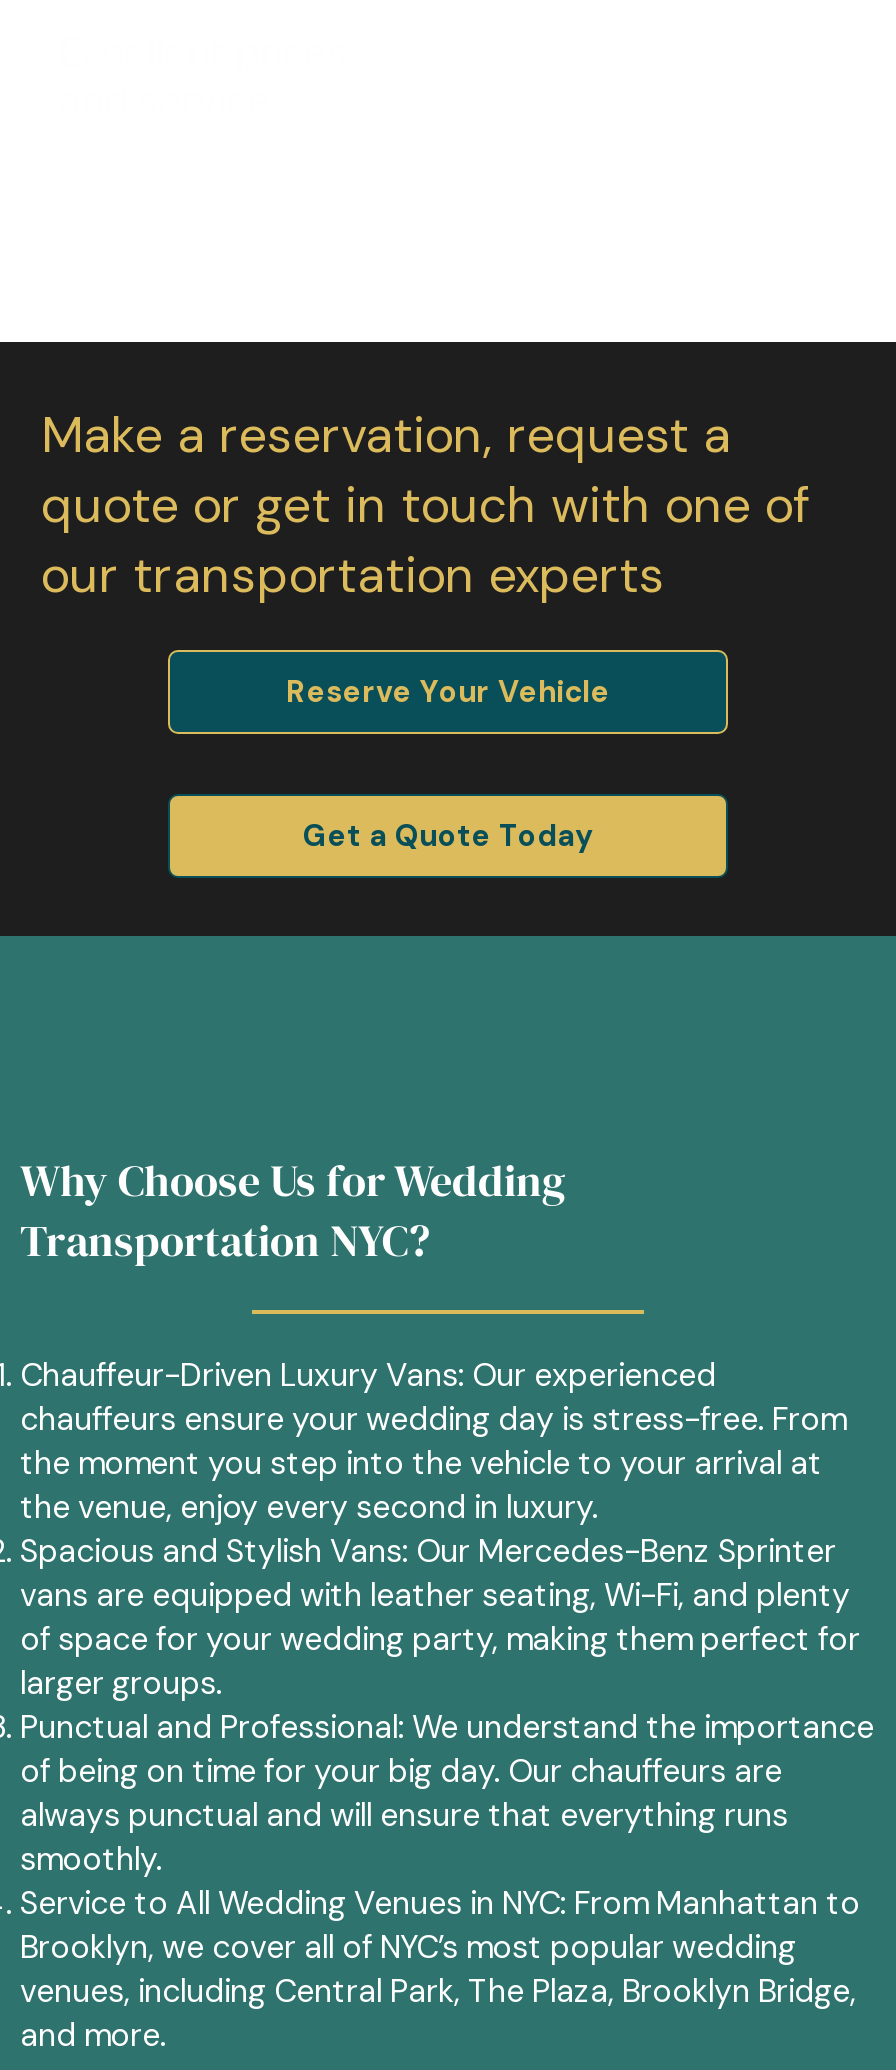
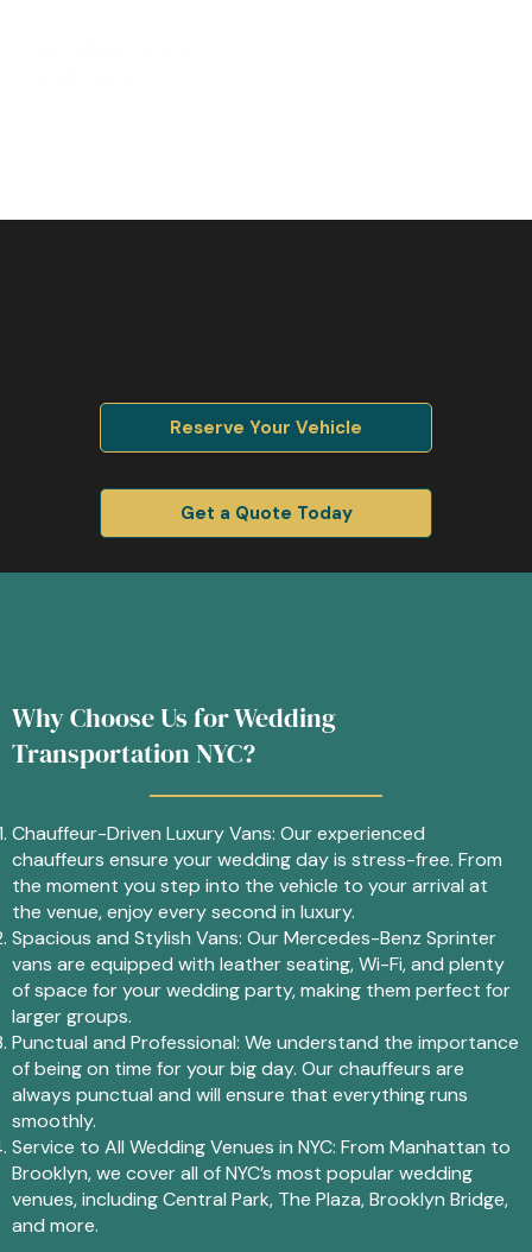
[41,402,811,608] Make a reservation, request a | quote or get in touch with one of | our transportation experts -> none

